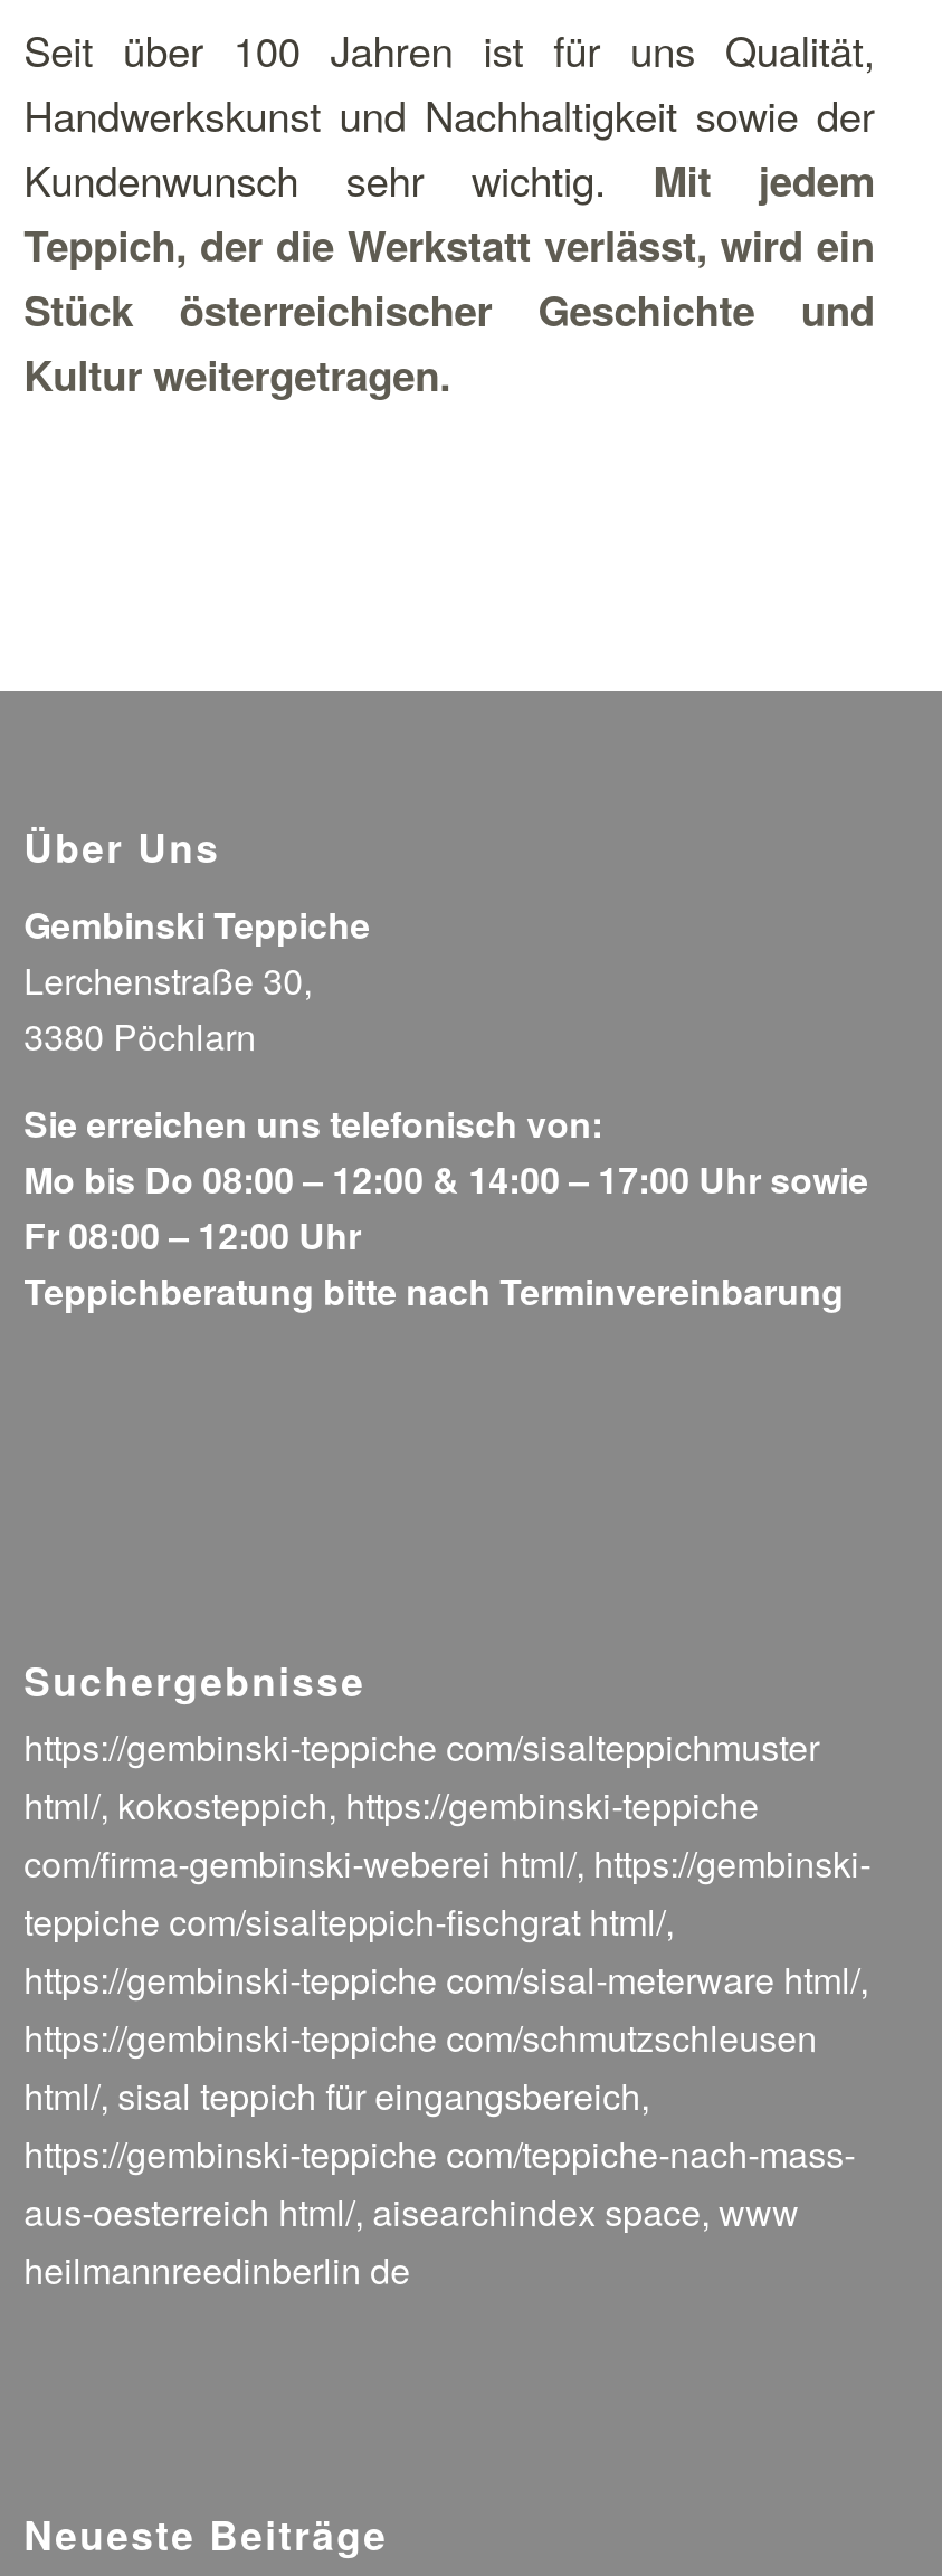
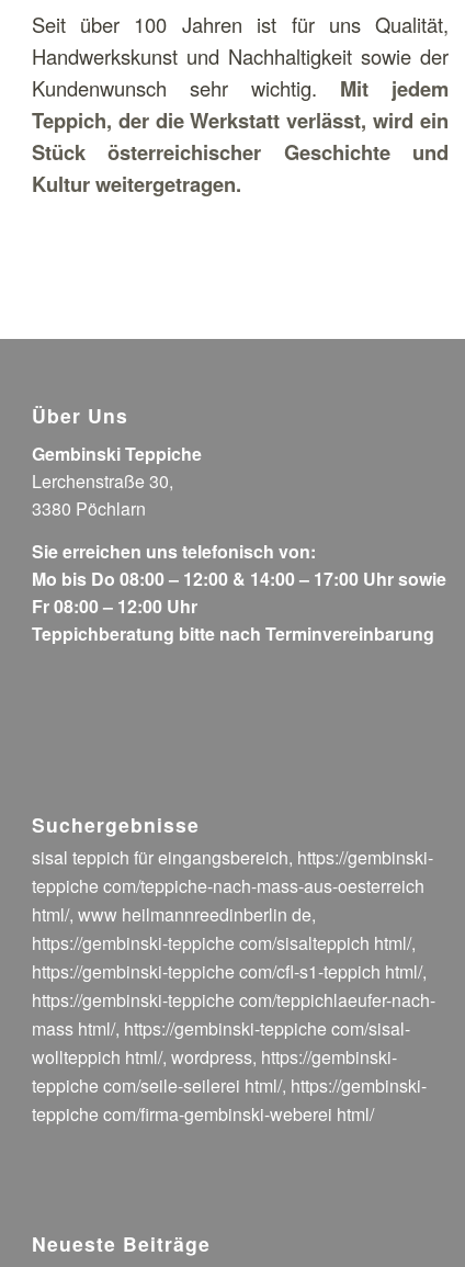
[24,1721,871,2296] https://gembinski-teppiche com/sisalteppichmuster | html/, kokosteppich, https://gembinski-teppiche | com/firma-gembinski-weberei html/, https://gembinski- | teppiche com/sisalteppich-fischgrat html/, | https://gembinski-teppiche com/sisal-meterware html/, | https://gembinski-teppiche com/schmutzschleusen | html/, sisal teppich für eingangsbereich, | https://gembinski-teppiche com/teppiche-nach-mass- | aus-oesterreich html/, aisearchindex space, www | heilmannreedinberlin de -> [31,845,435,1127] sisal teppich für eingangsbereich, https://gembinski- | teppiche com/teppiche-nach-mass-aus-oesterreich | html/, www heilmannreedinberlin de, | https://gembinski-teppiche com/sisalteppich html/, | https://gembinski-teppiche com/cfl-s1-teppich html/, | https://gembinski-teppiche com/teppichlaeufer-nach- | mass html/, https://gembinski-teppiche com/sisal- | wollteppich html/, wordpress, https://gembinski- | teppiche com/seile-seilerei html/, https://gembinski- | teppiche com/firma-gembinski-weberei html/

